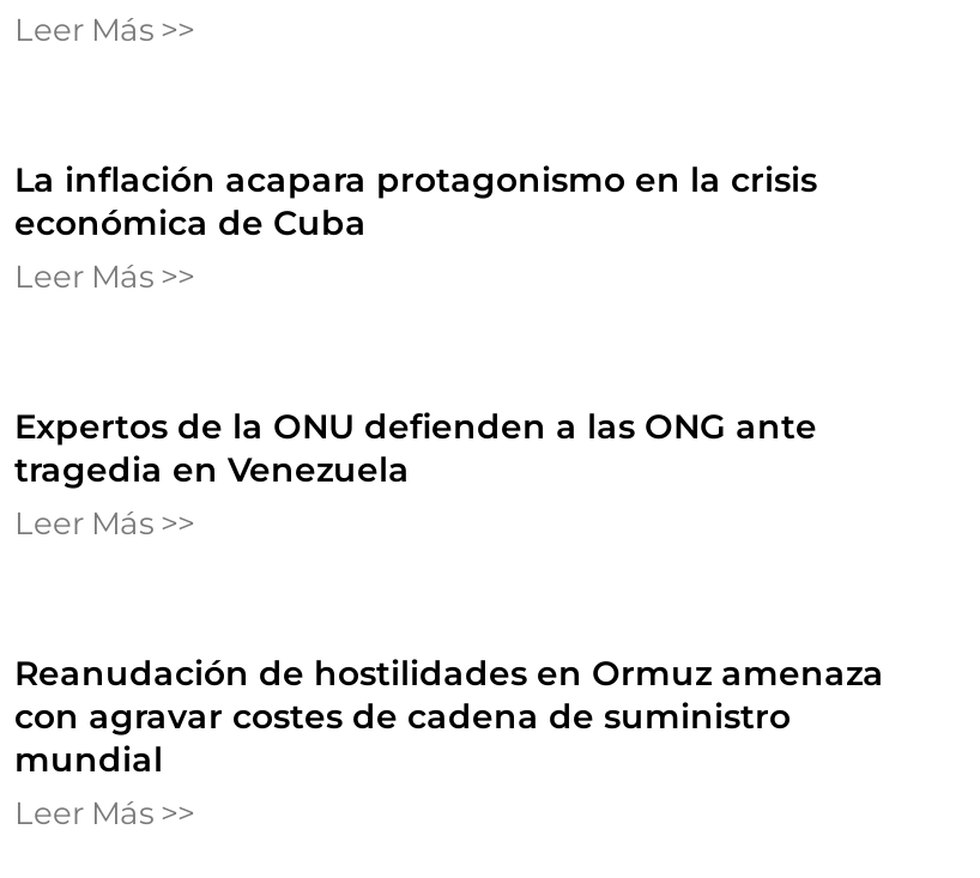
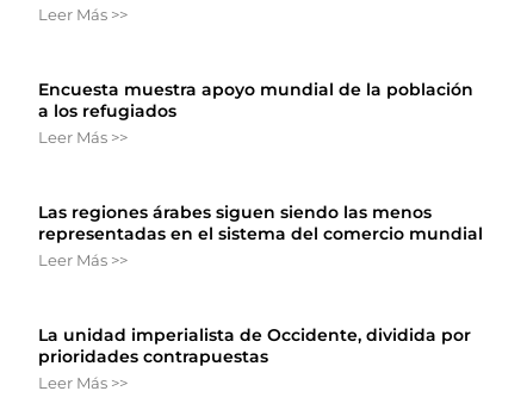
[14,157,817,243] La inflación acapara protagonismo en la crisis | económica de Cuba -> [38,78,473,121] Encuesta muestra apoyo mundial de la población | a los refugiados
[14,404,817,490] Expertos de la ONU defienden a las ONG ante | tragedia en Venezuela -> [38,201,483,244] Las regiones árabes siguen siendo las menos | representadas en el sistema del comercio mundial
[14,651,884,780] Reanudación de hostilidades en Ormuz amenaza | con agravar costes de cadena de suministro | mundial -> [38,324,471,367] La unidad imperialista de Occidente, dividida por | prioridades contrapuestas

